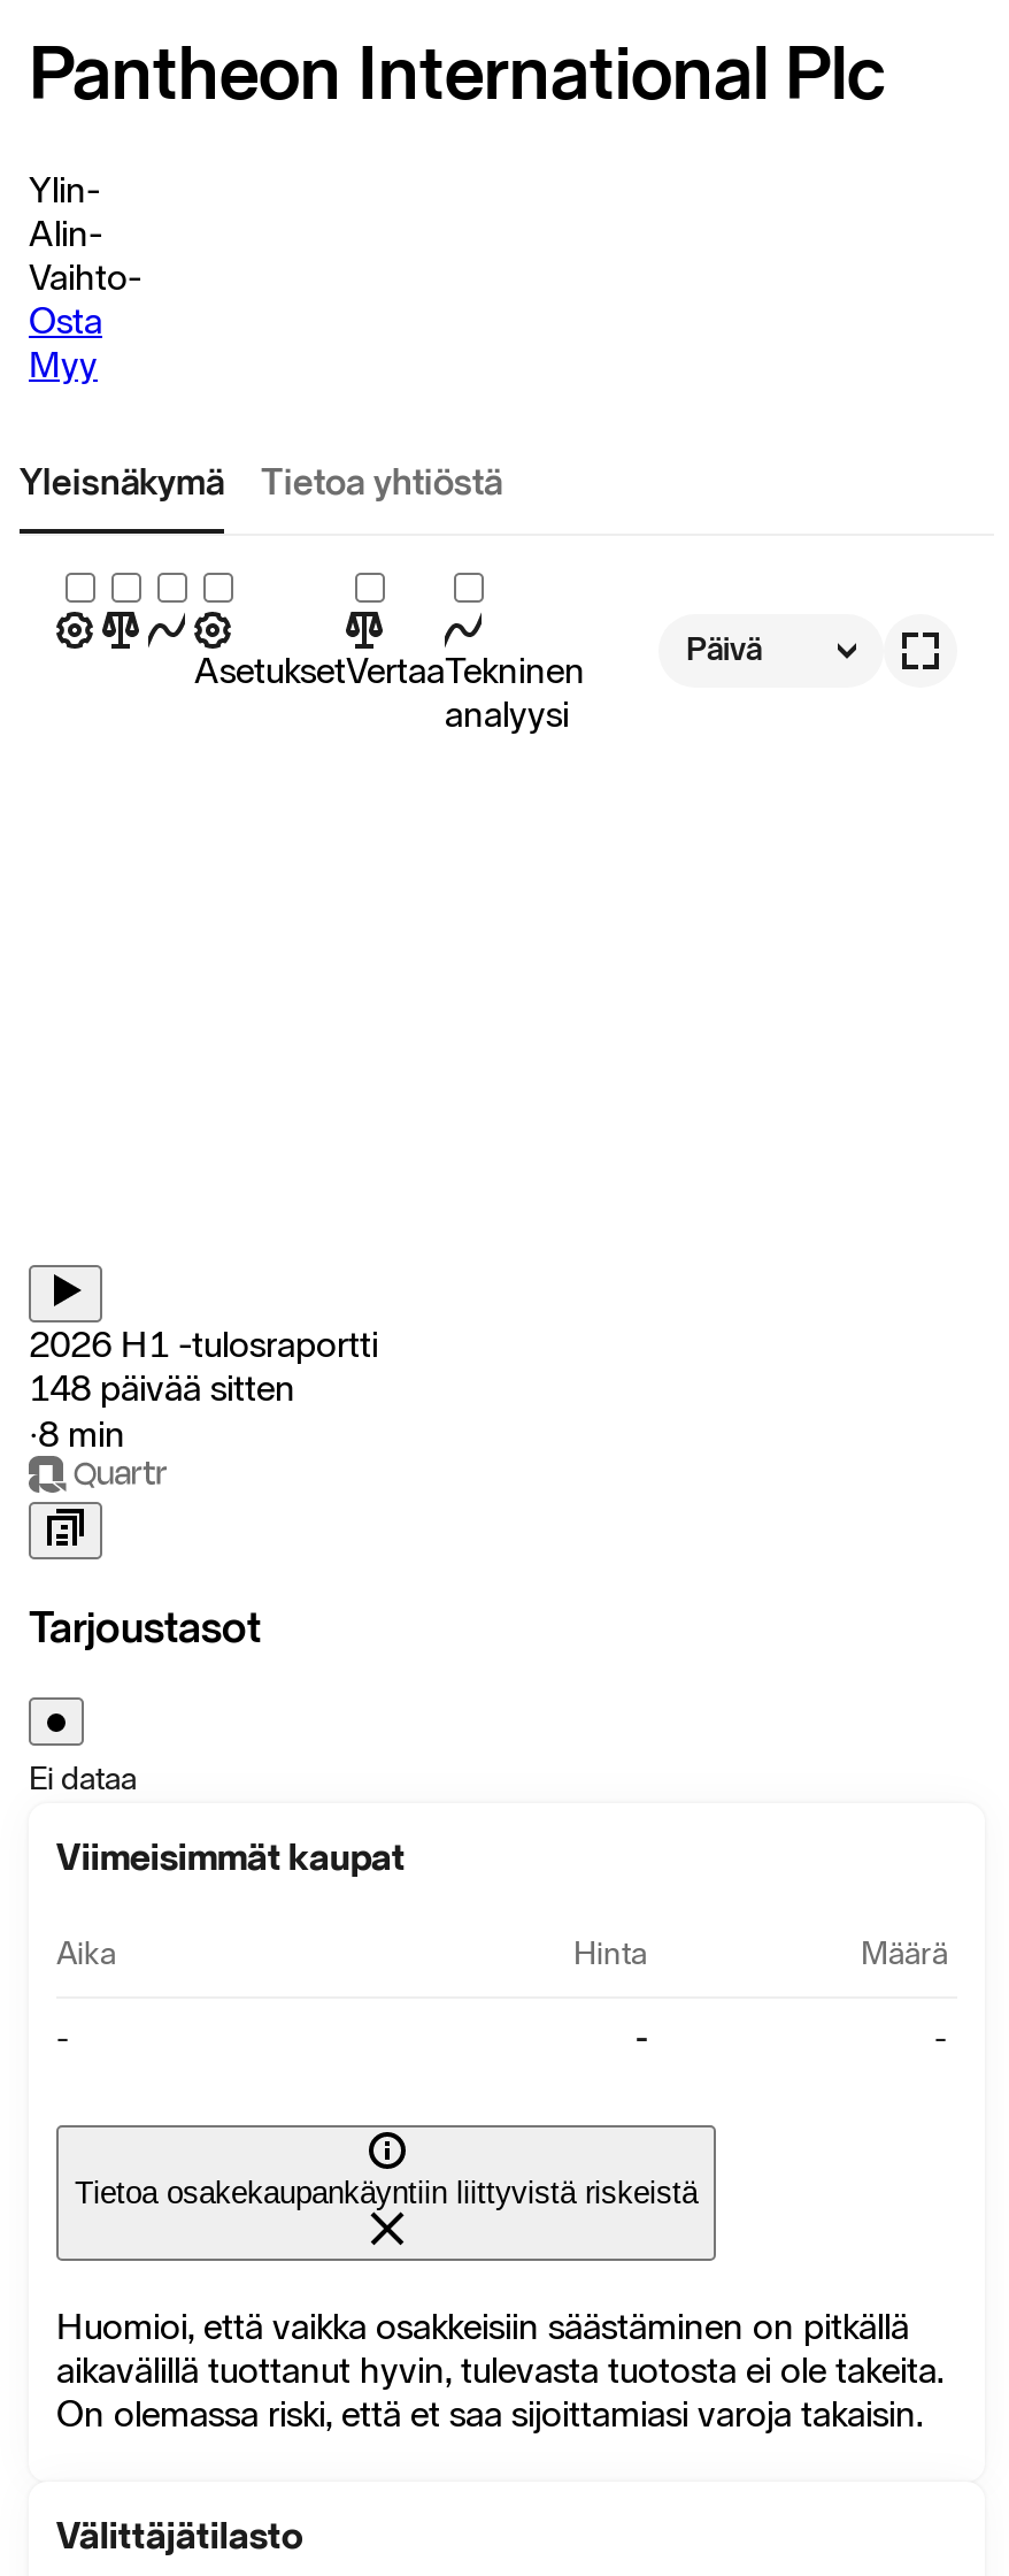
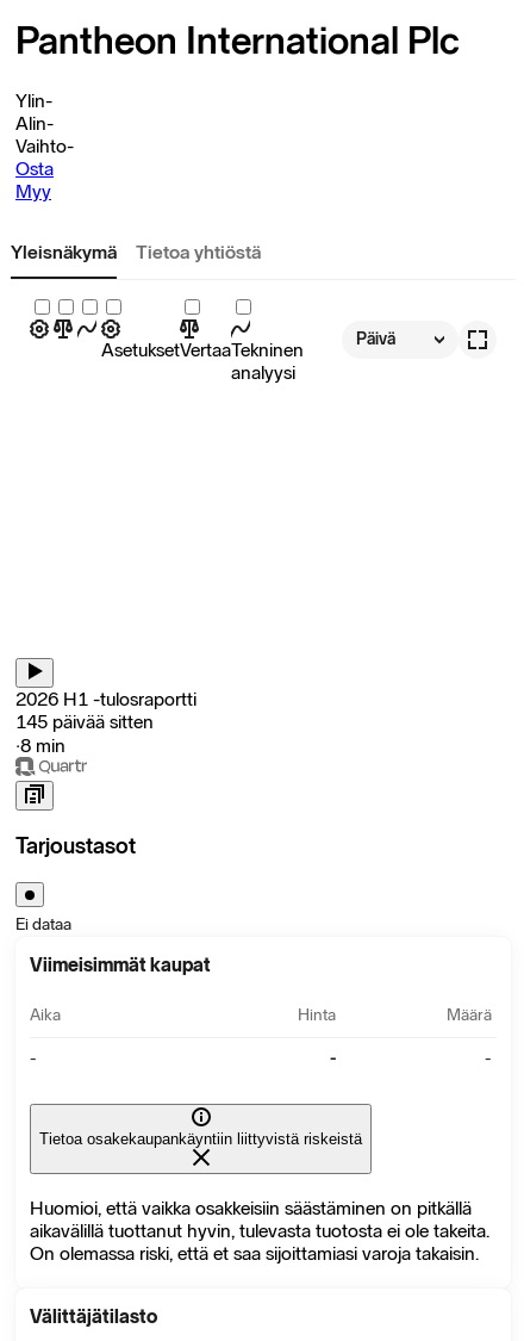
[29,1366,295,1409] 148 päivää sitten -> [15,710,154,733] 145 päivää sitten

